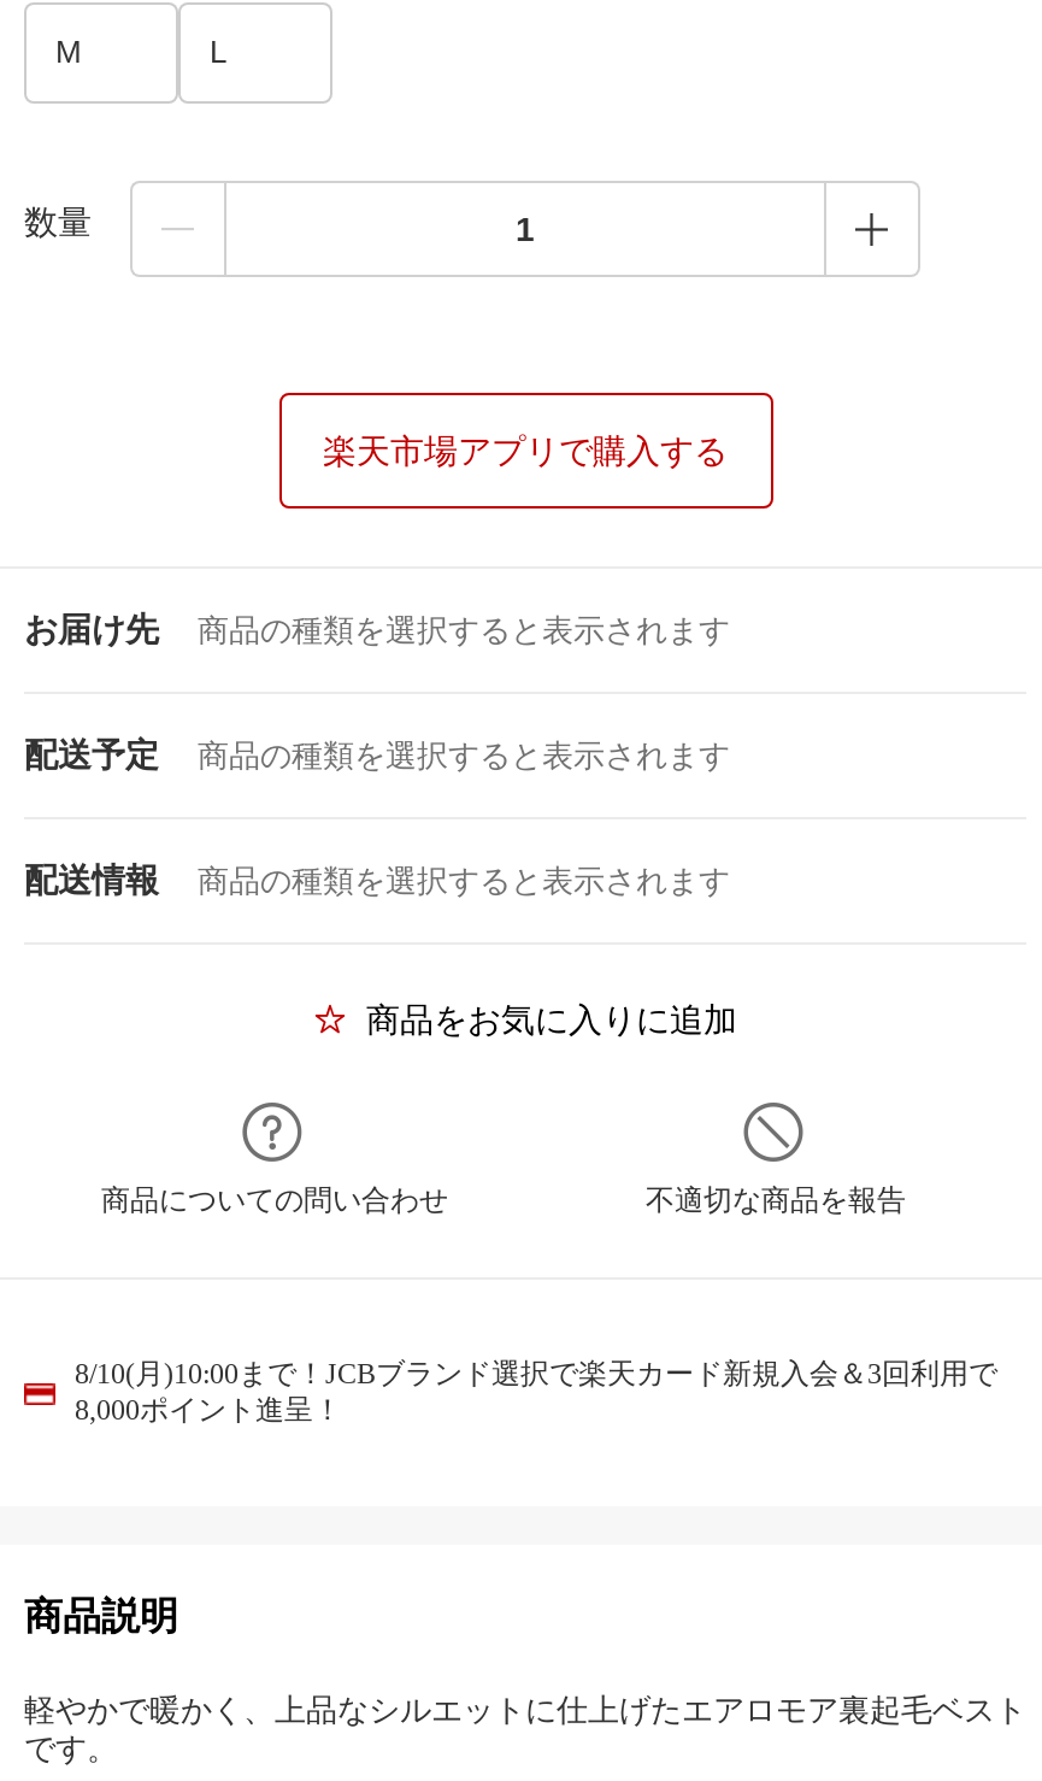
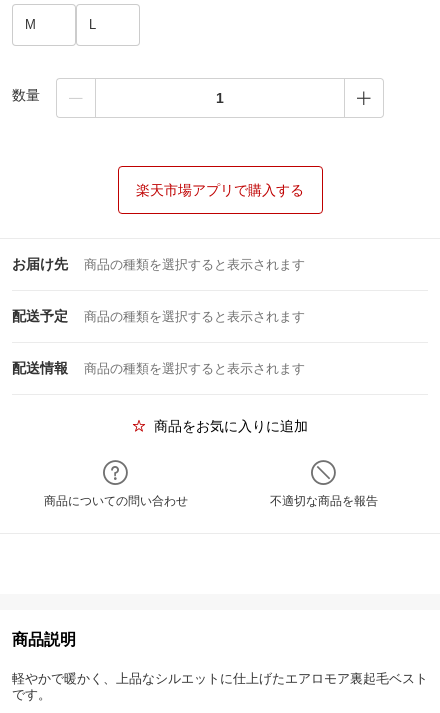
[75,1357,997,1427] 8/10(月)10:00まで！JCBブランド選択で楽天カード新規入会＆3回利用で | 8,000ポイント進呈！ -> none

